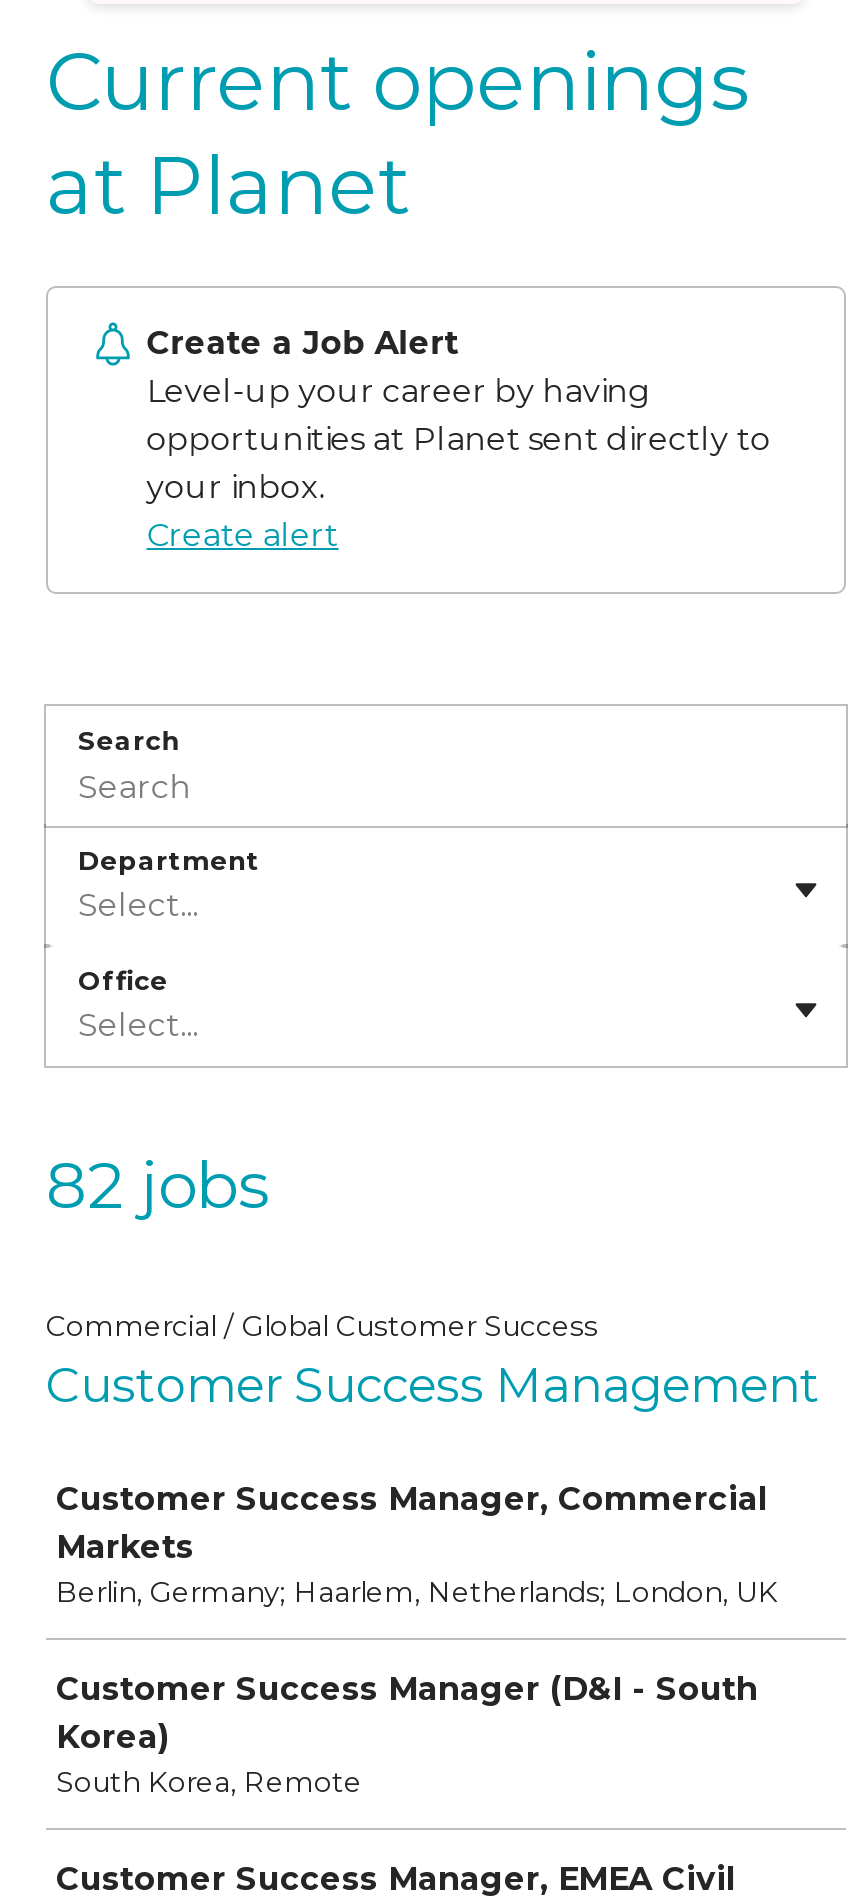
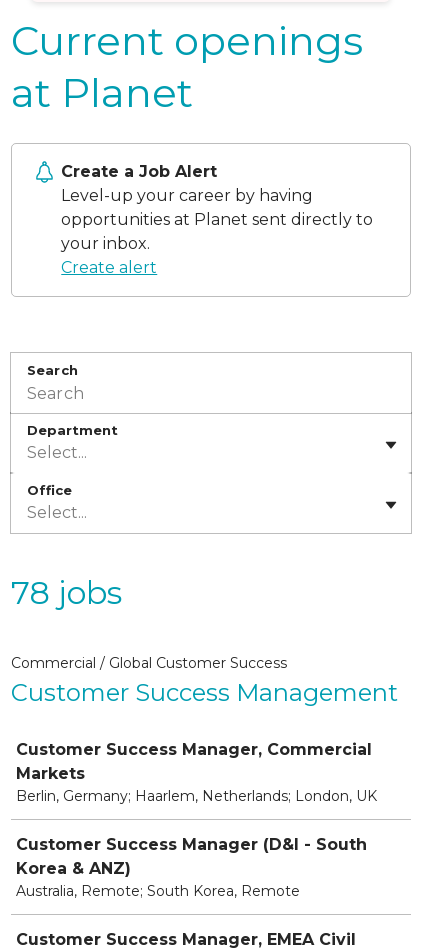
[46,1146,268,1224] 82 jobs -> [11,573,122,612] 78 jobs
[56,1718,362,1800] Korea) | South Korea, Remote -> [16,859,300,900] Korea & ANZ) | Australia, Remote; South Korea, Remote

